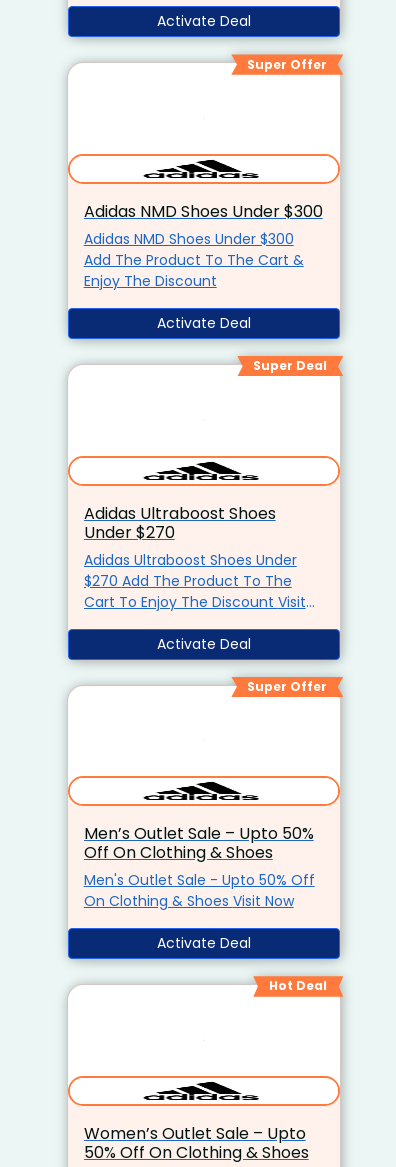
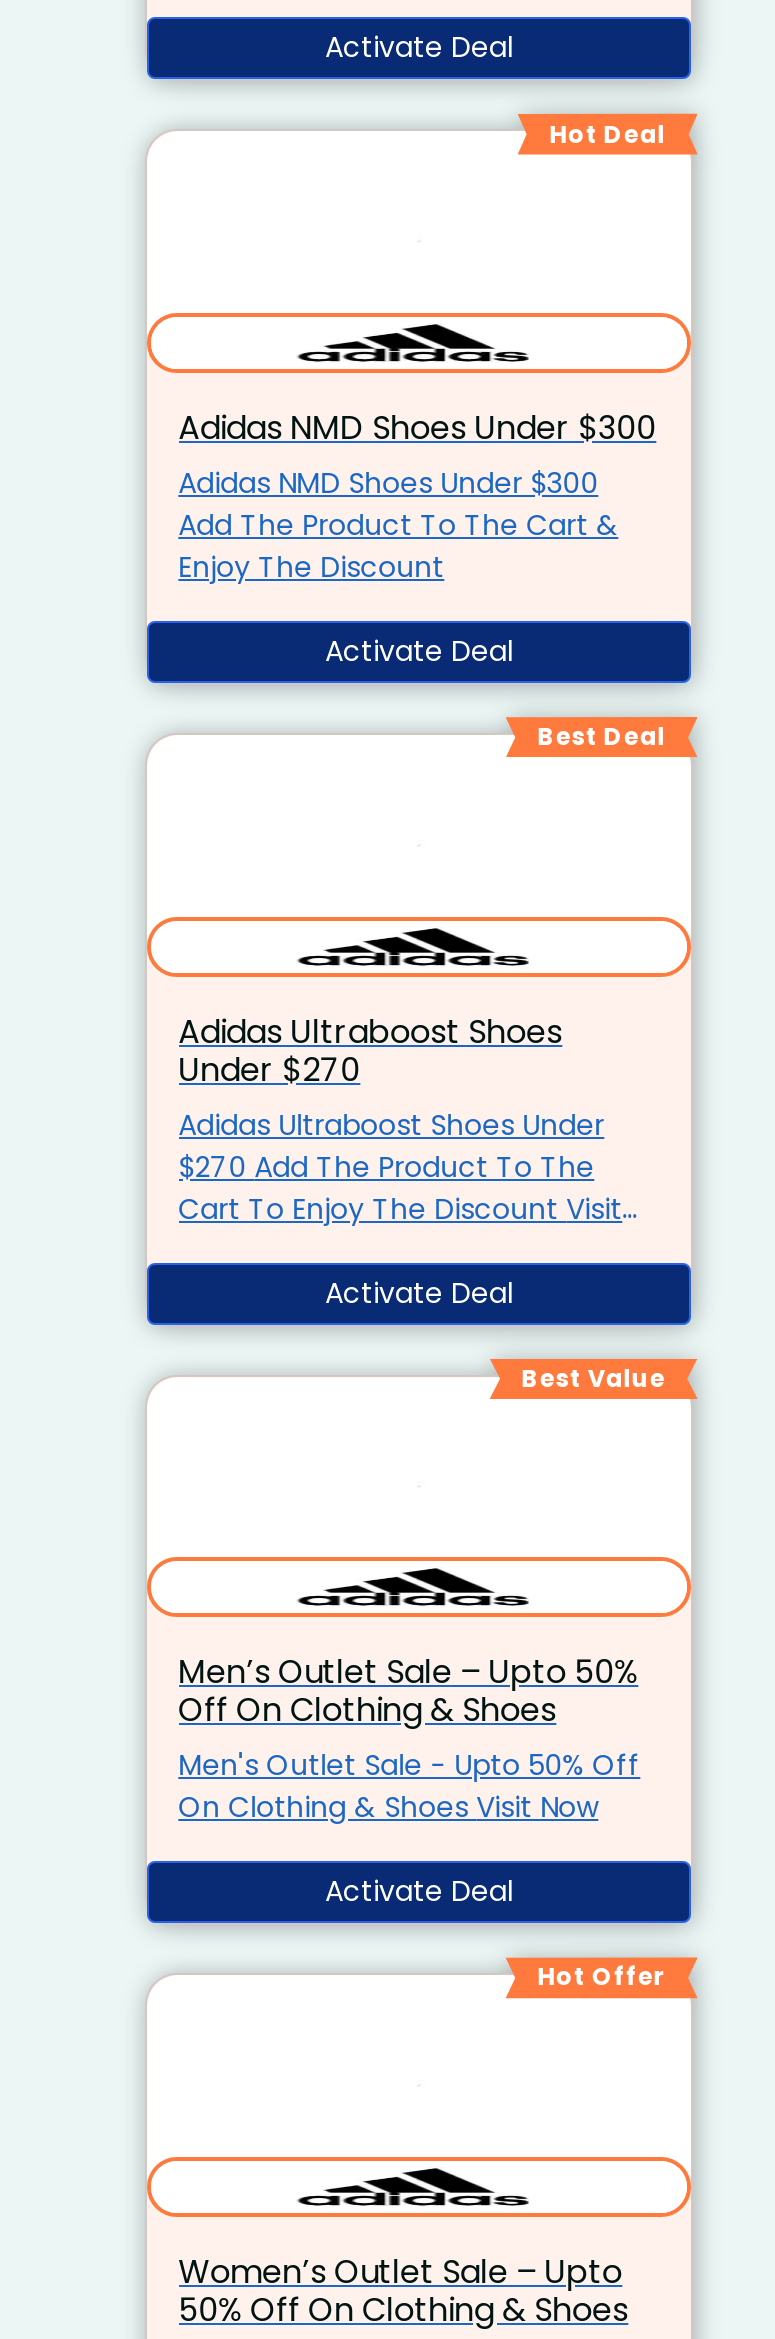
[247,56,327,73] Super Offer -> none
[253,357,327,374] Super Deal -> [538,719,666,753] Best Deal
[247,678,327,695] Super Offer -> [522,1361,666,1395] Best Value
none -> [538,1960,666,1994] Hot Offer
moved [269,977,327,994] -> [550,116,666,150]: Hot Deal

